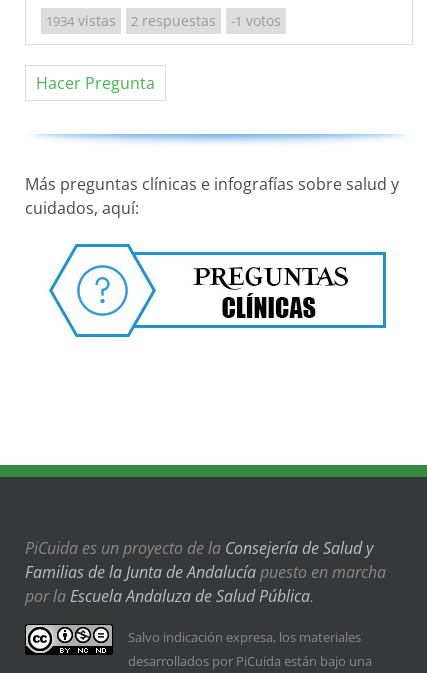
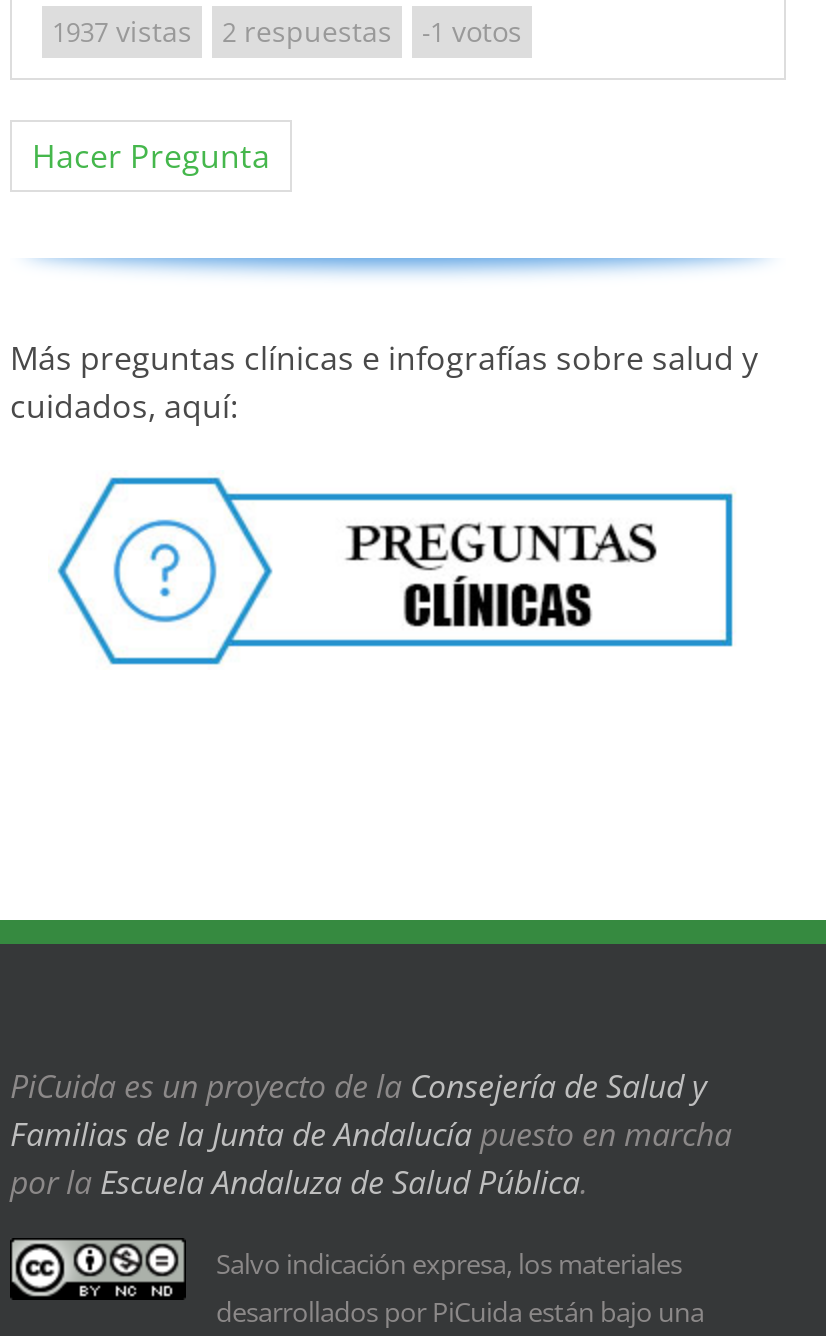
[46,11,281,30] 1934 vistas 2 respuestas -1 votos -> [52,11,522,49] 1937 vistas 2 respuestas -1 votos

